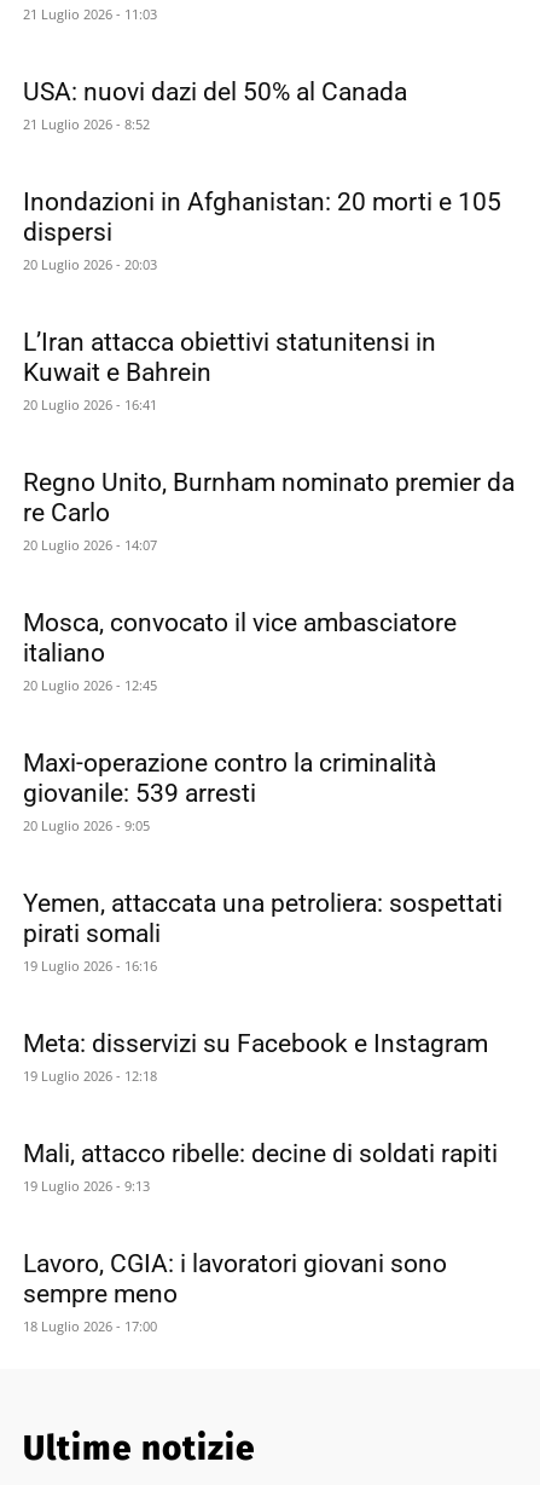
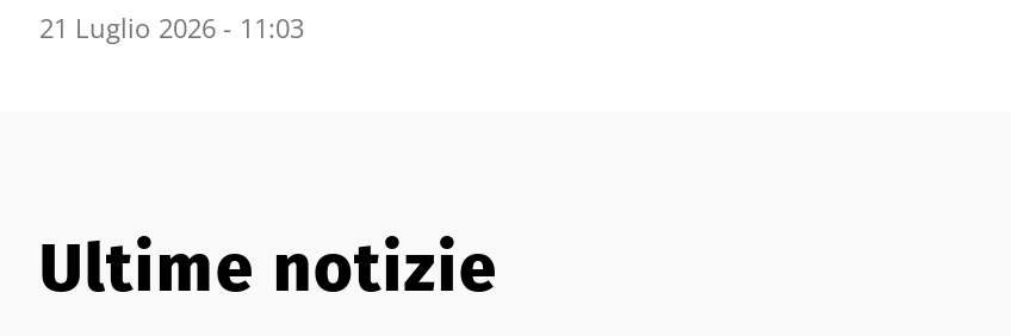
[23,78,515,1335] USA: nuovi dazi del 50% al Canada | 21 Luglio 2026 - 8:52 | Inondazioni in Afghanistan: 20 morti e 105 | dispersi | 20 Luglio 2026 - 20:03 | L’Iran attacca obiettivi statunitensi in | Kuwait e Bahrein | 20 Luglio 2026 - 16:41 | Regno Unito, Burnham nominato premier da | re Carlo | 20 Luglio 2026 - 14:07 | Mosca, convocato il vice ambasciatore | italiano | 20 Luglio 2026 - 12:45 | Maxi-operazione contro la criminalità | giovanile: 539 arresti | 20 Luglio 2026 - 9:05 | Yemen, attaccata una petroliera: sospettati | pirati somali | 19 Luglio 2026 - 16:16 | Meta: disservizi su Facebook e Instagram | 19 Luglio 2026 - 12:18 | Mali, attacco ribelle: decine di soldati rapiti | 19 Luglio 2026 - 9:13 | Lavoro, CGIA: i lavoratori giovani sono | sempre meno | 18 Luglio 2026 - 17:00 -> none

